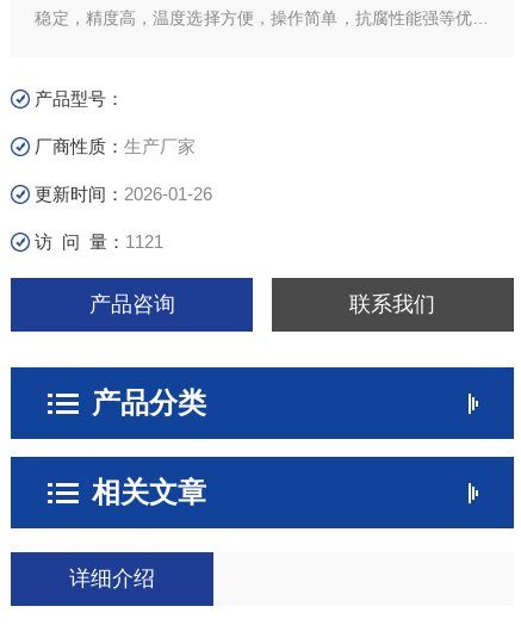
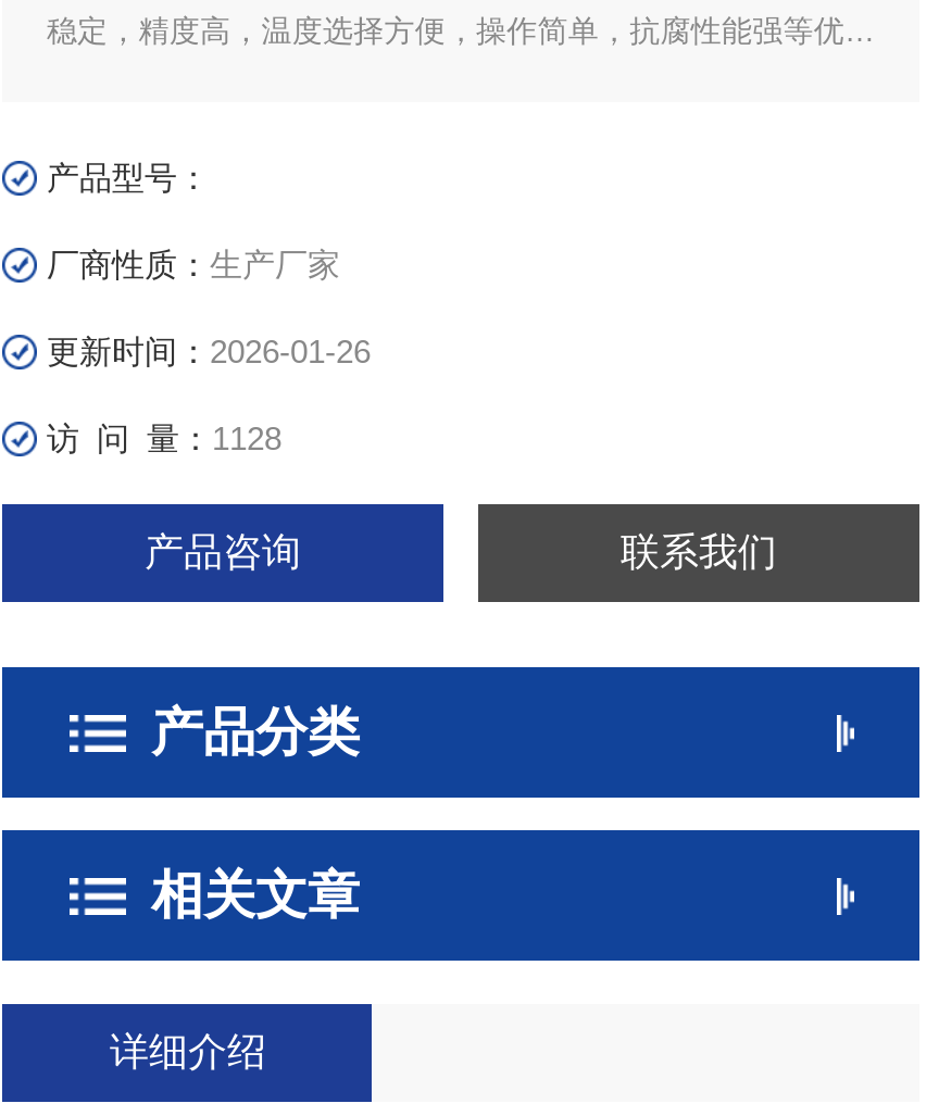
[35,231,164,252] 访 问 量：1121 -> [47,419,281,456] 访 问 量：1128

